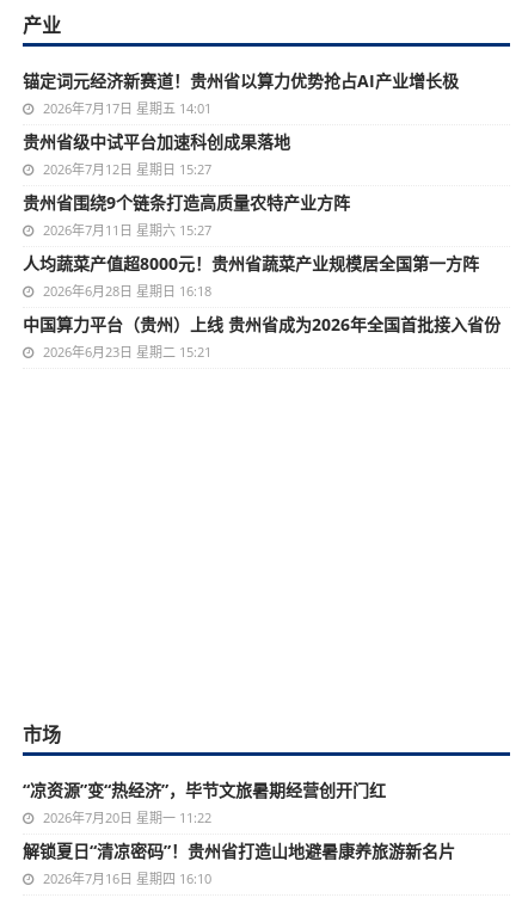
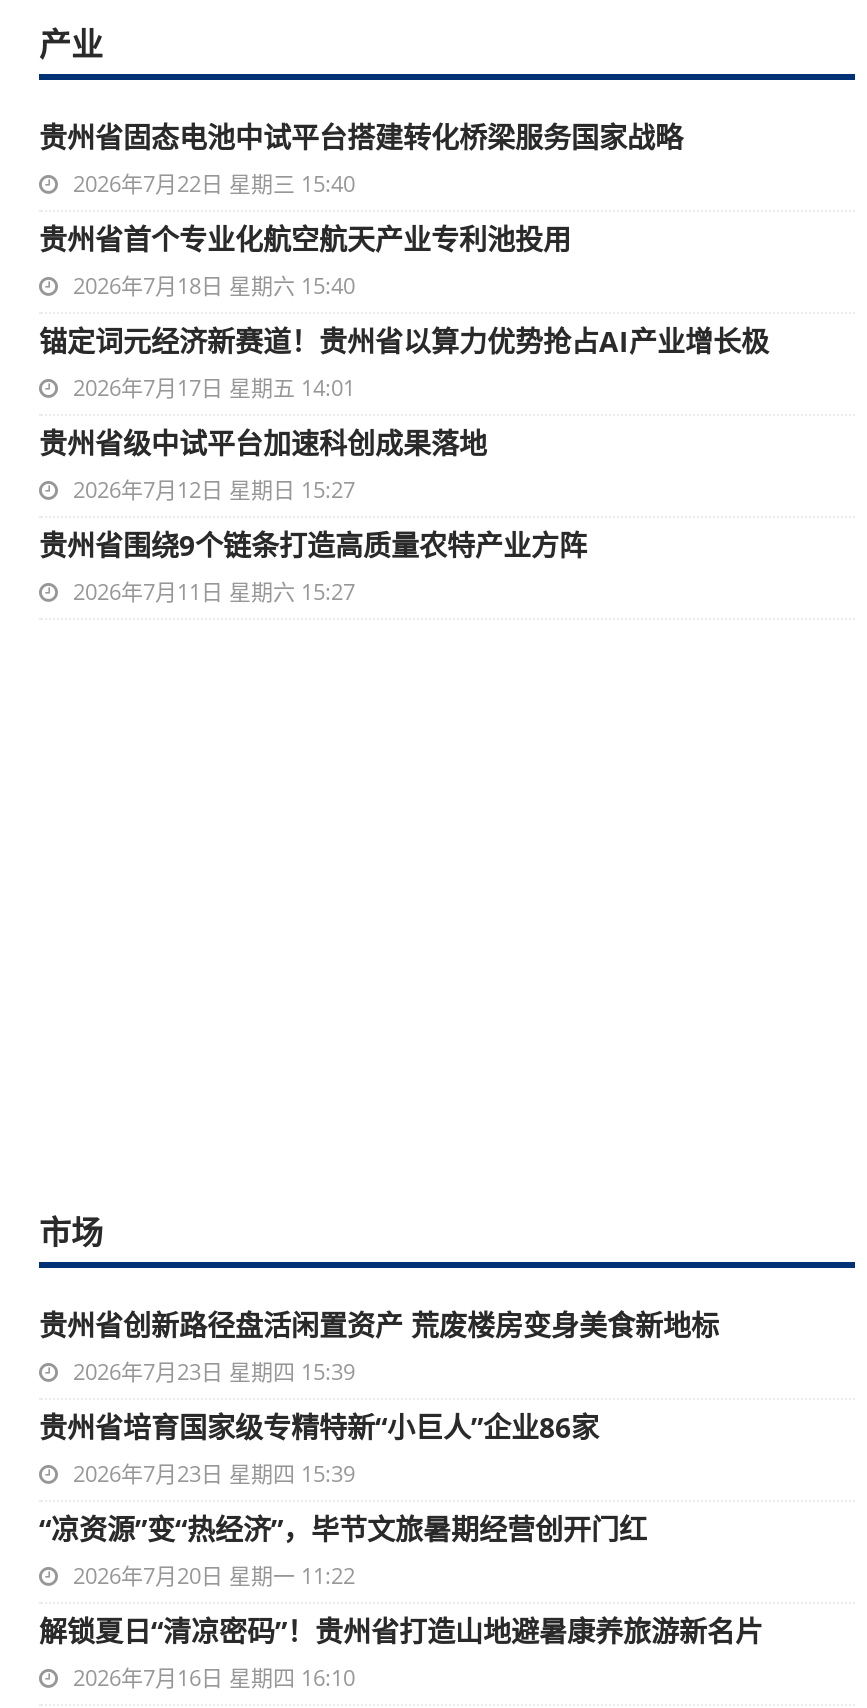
none -> [39,118,683,300] 贵州省固态电池中试平台搭建转化桥梁服务国家战略 | 2026年7月22日 星期三 15:40 | 贵州省首个专业化航空航天产业专利池投用 | 2026年7月18日 星期六 15:40
[23,252,500,361] 人均蔬菜产值超8000元！贵州省蔬菜产业规模居全国第一方阵 | 2026年6月28日 星期日 16:18 | 中国算力平台（贵州）上线 贵州省成为2026年全国首批接入省份 | 2026年6月23日 星期二 15:21 -> none
none -> [39,1306,719,1488] 贵州省创新路径盘活闲置资产 荒废楼房变身美食新地标 | 2026年7月23日 星期四 15:39 | 贵州省培育国家级专精特新“小巨人”企业86家 | 2026年7月23日 星期四 15:39

